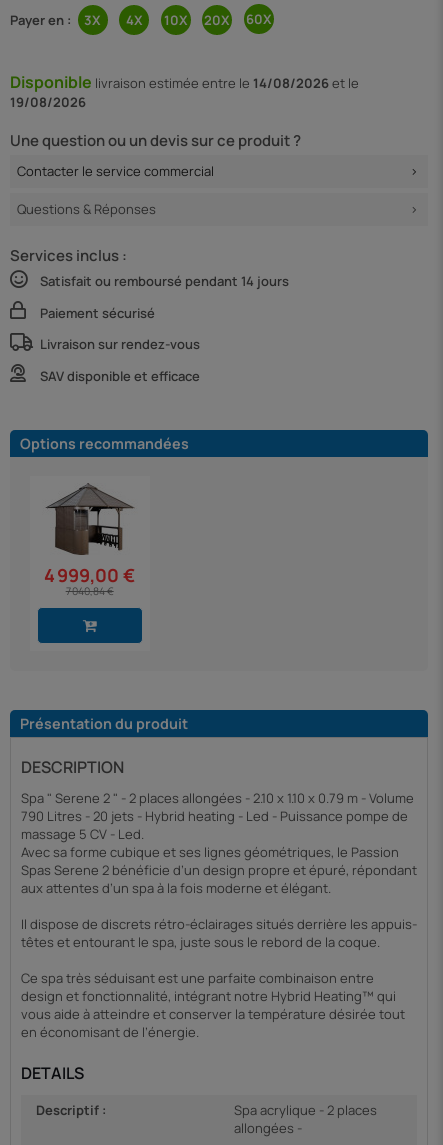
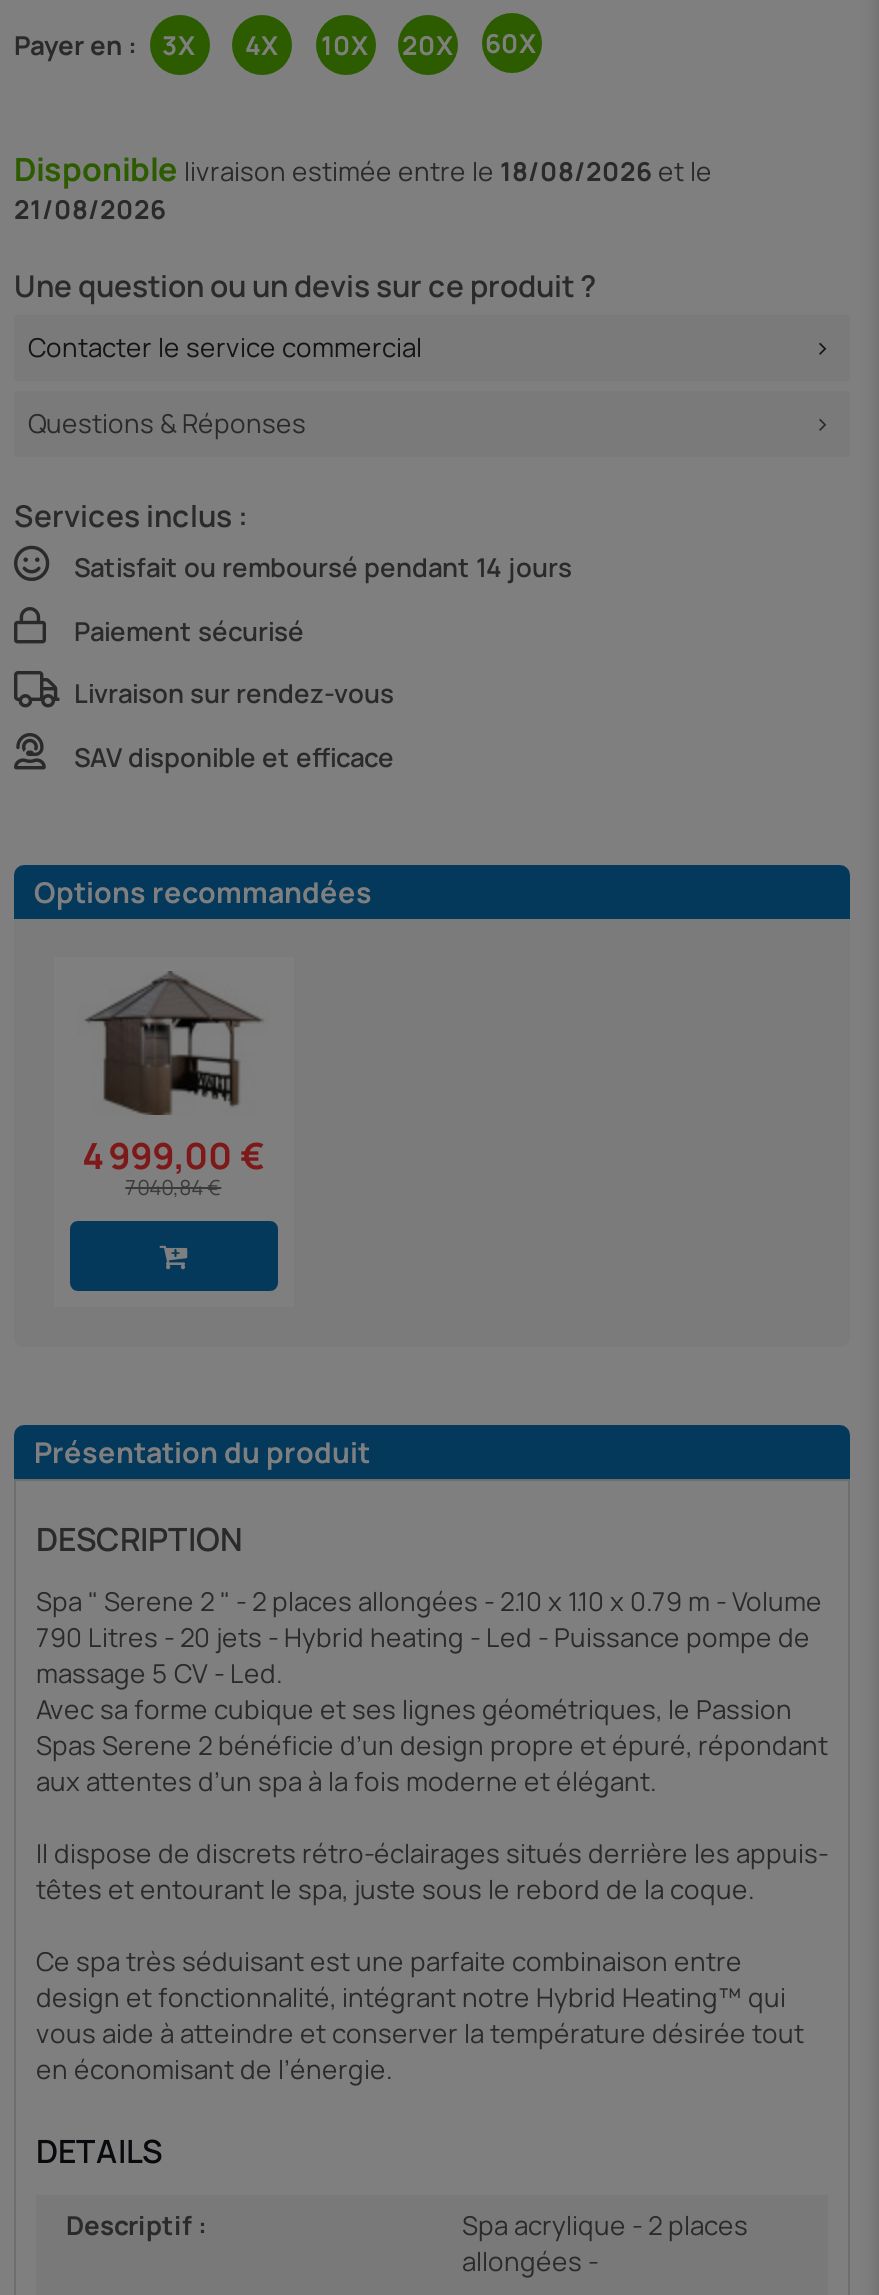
[10,71,359,93] Disponible livraison estimée entre le 14/08/2026 et le -> [14,147,712,191] Disponible livraison estimée entre le 18/08/2026 et le
[10,93,86,111] 19/08/2026 -> [14,191,166,227] 21/08/2026

